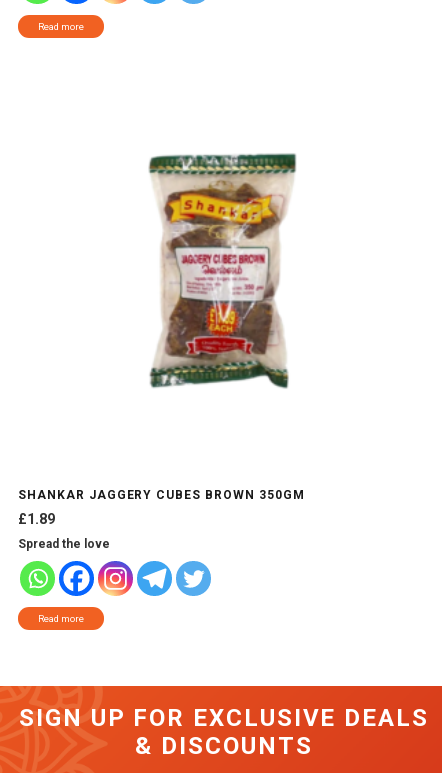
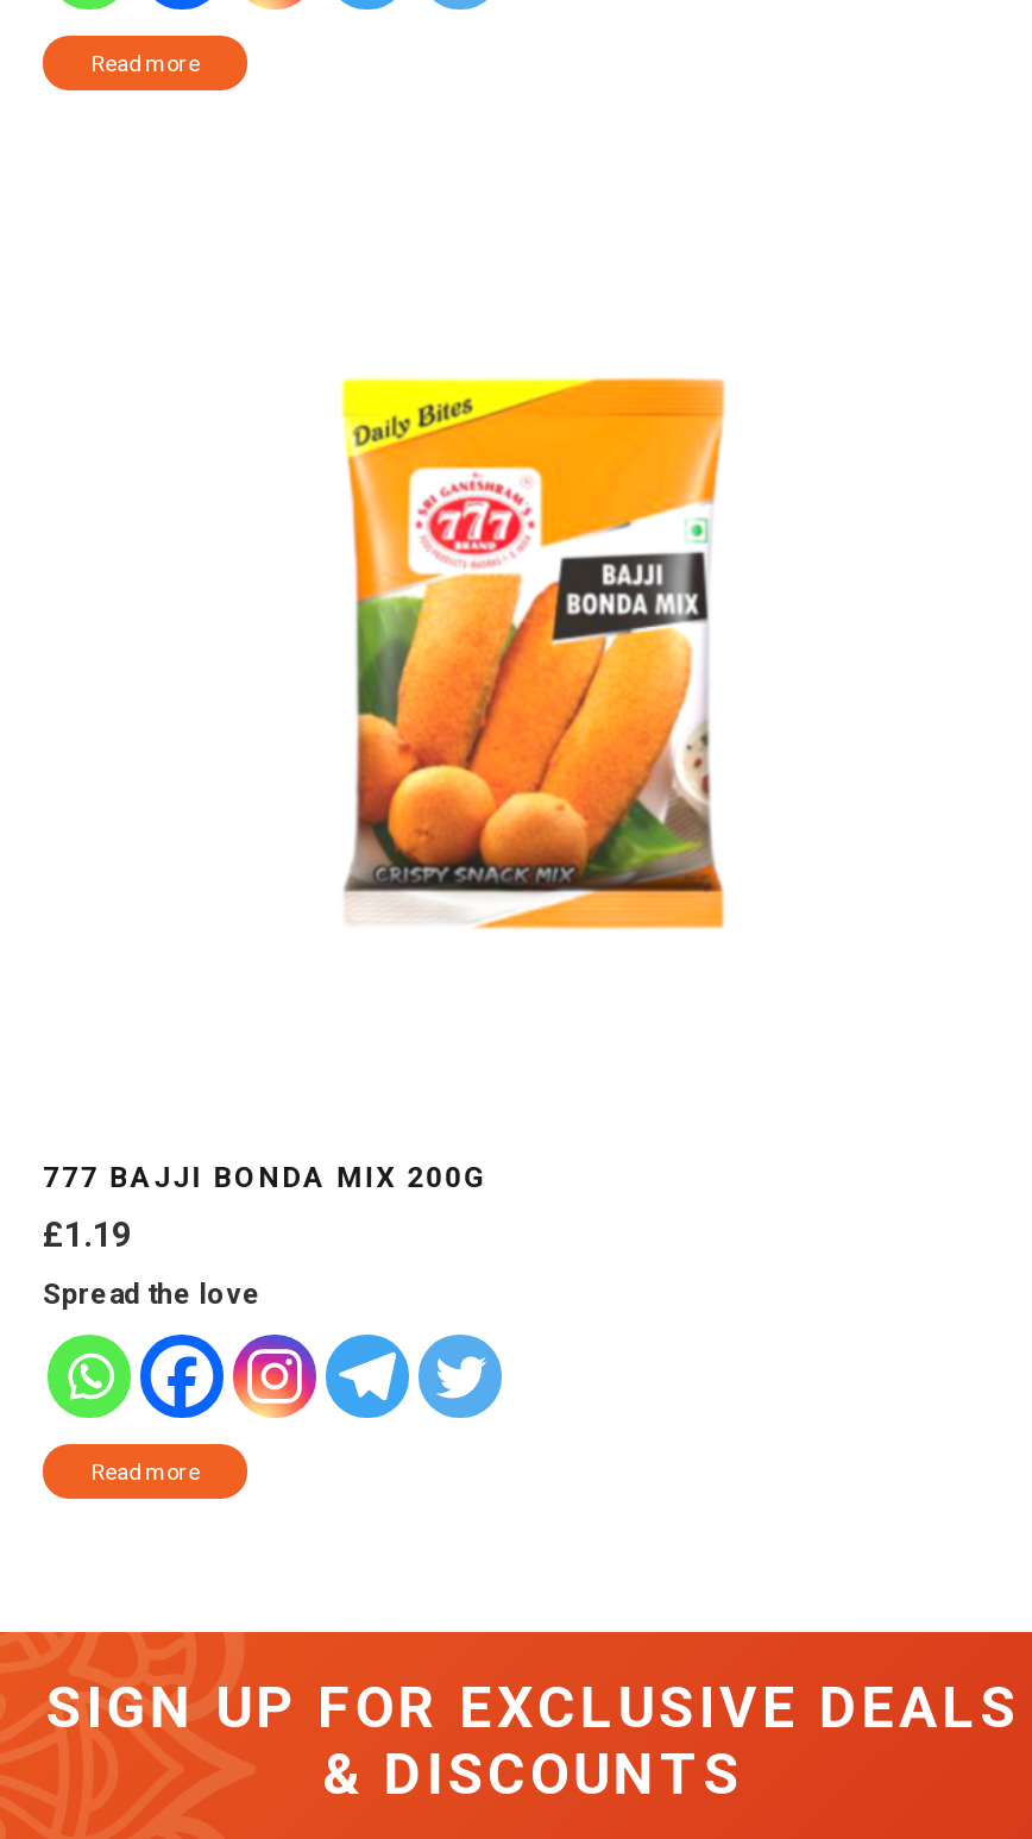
[144,153,305,390] [image] -> [340,366,728,930] [image]
[18,488,305,502] SHANKAR JAGGERY CUBES BROWN 350GM -> [43,1162,487,1195] 777 BAJJI BONDA MIX 200G
[18,510,55,527] £1.89 -> [43,1215,131,1255] £1.19

